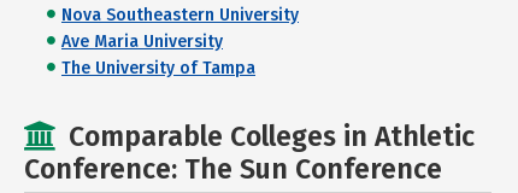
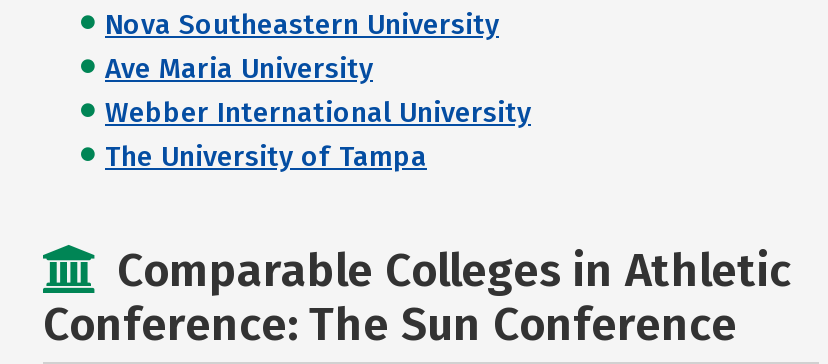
none -> [105,95,531,129] Webber International University

